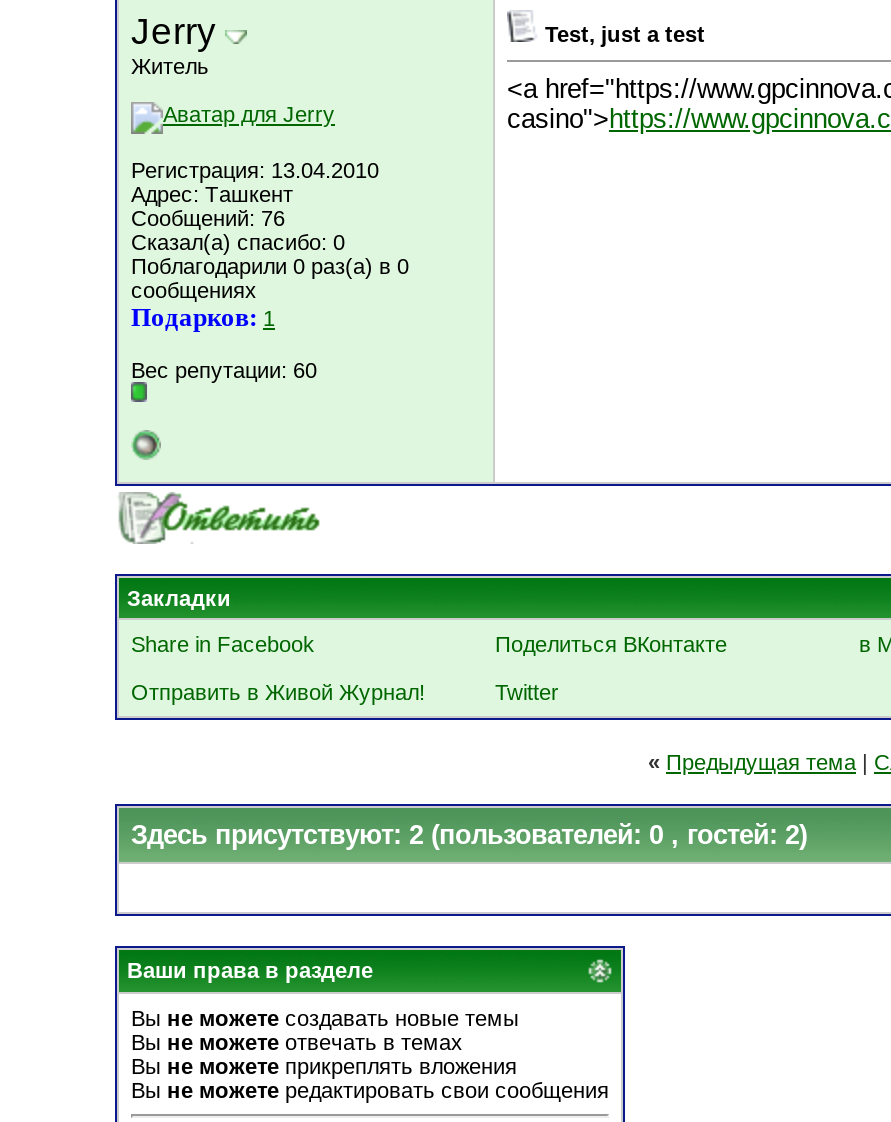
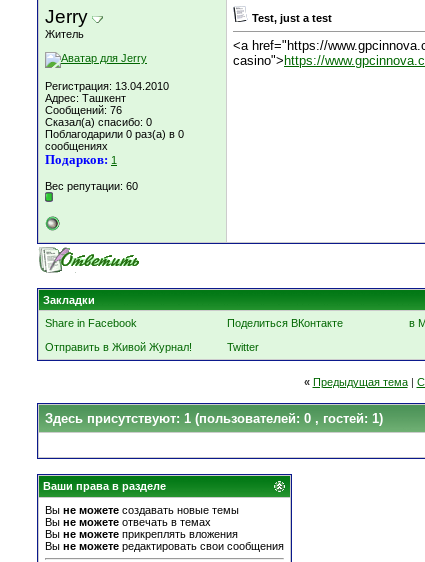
[131,820,807,850] Здесь присутствуют: 2 (пользователей: 0 , гостей: 2) -> [45,411,383,426] Здесь присутствуют: 1 (пользователей: 0 , гостей: 1)

